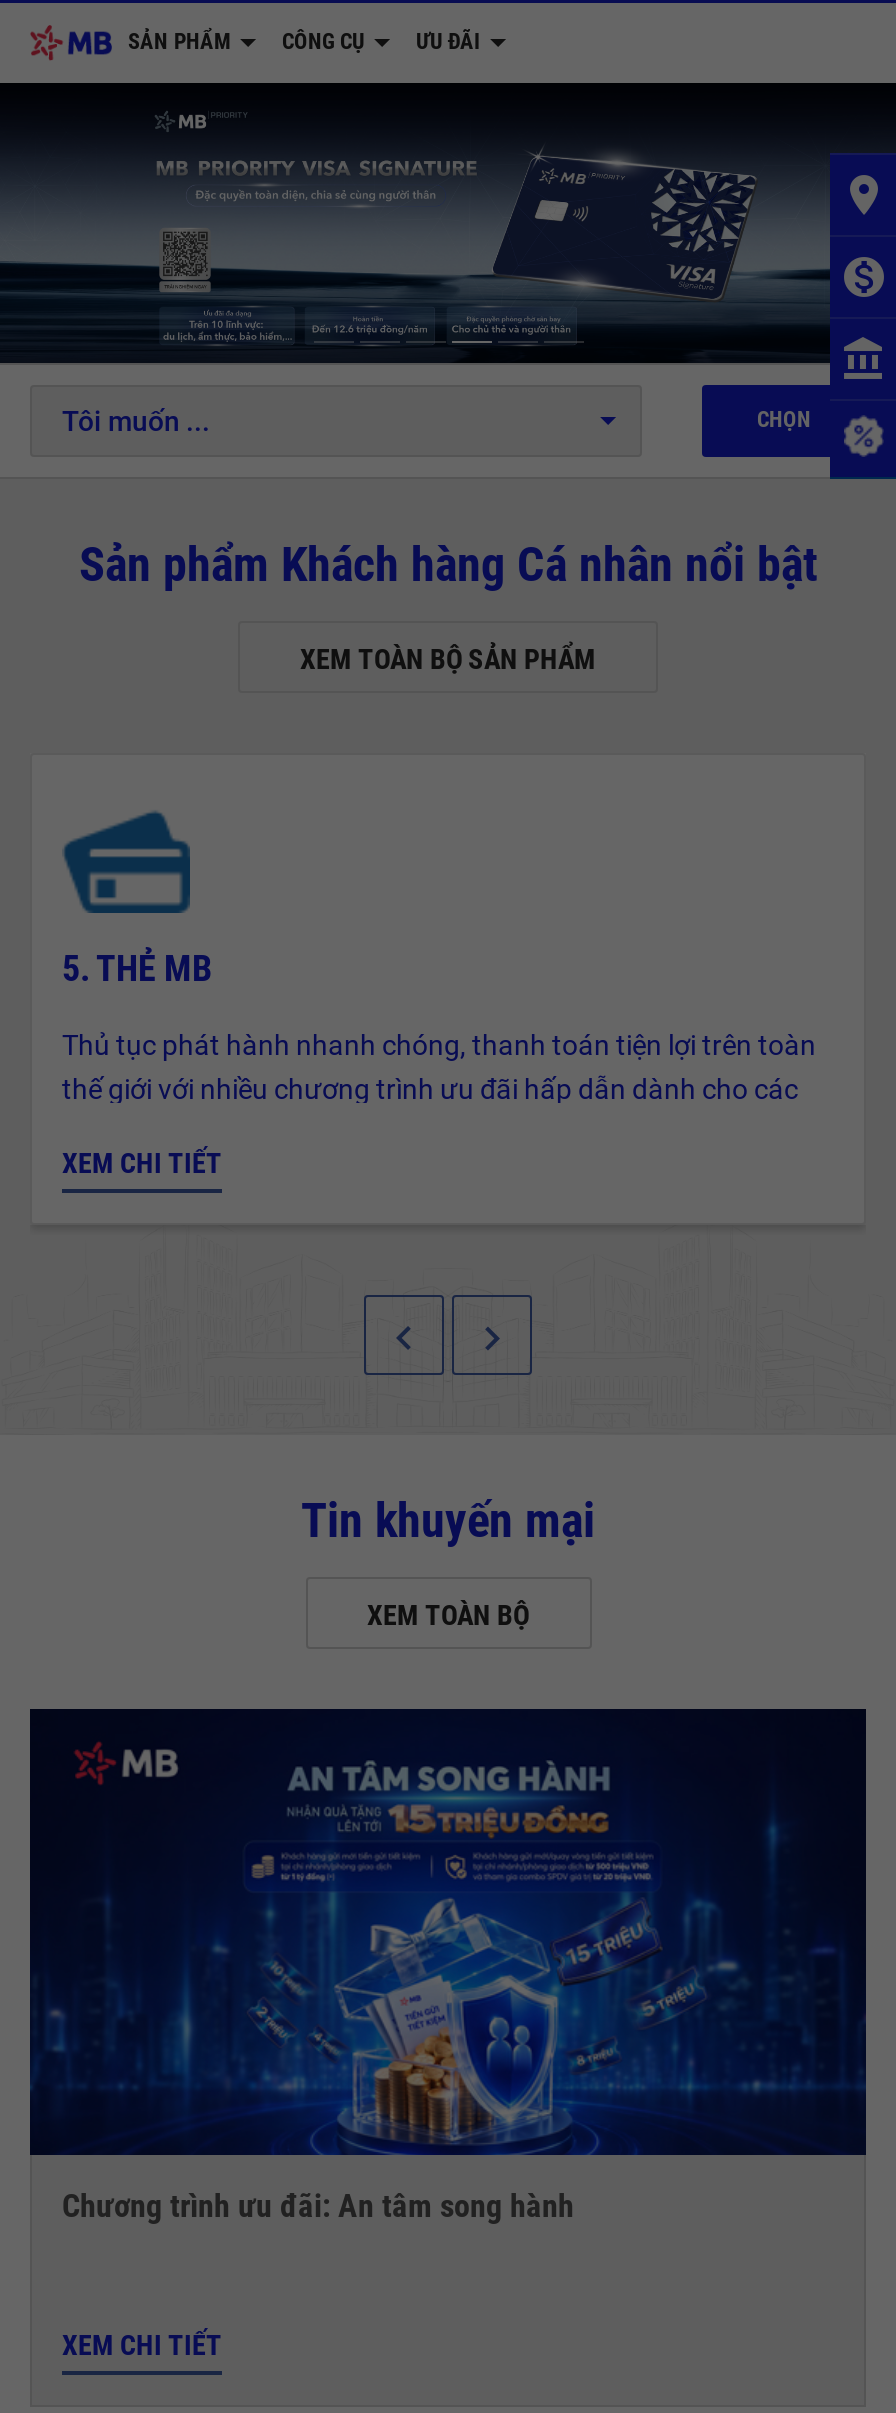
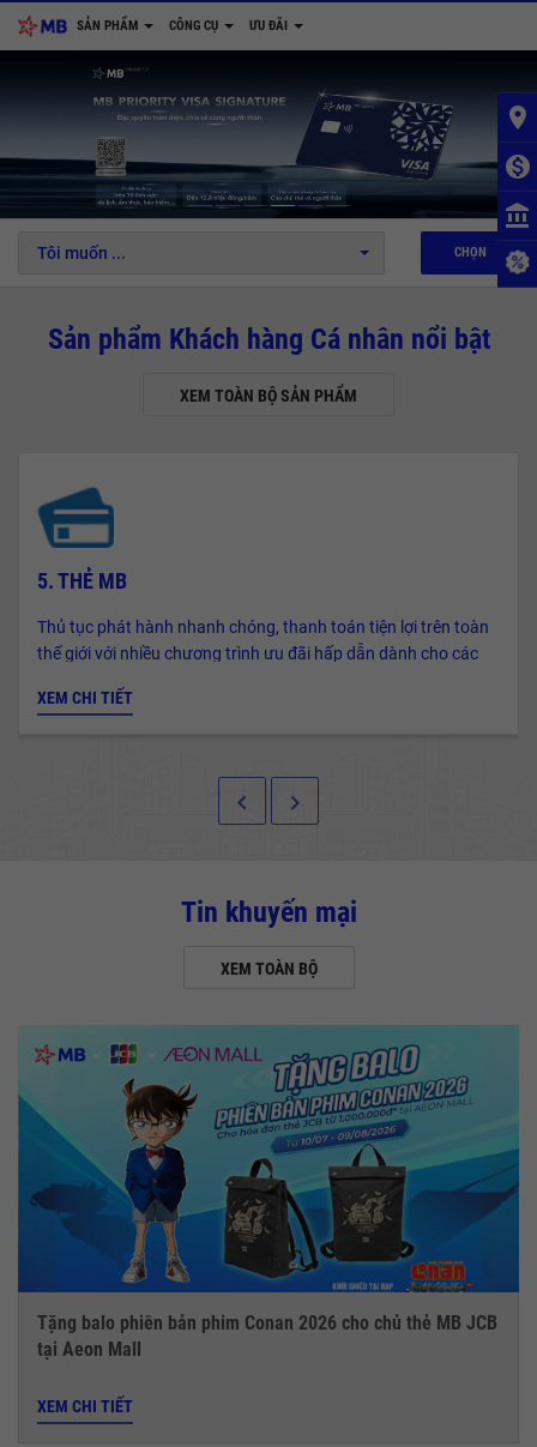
[28,1707,868,2225] [image] | Chương trình ưu đãi: An tâm song hành -> [17,1025,520,1361] [image] | Tặng balo phiên bản phim Conan 2026 cho chủ thẻ MB JCB | tại Aeon Mall

